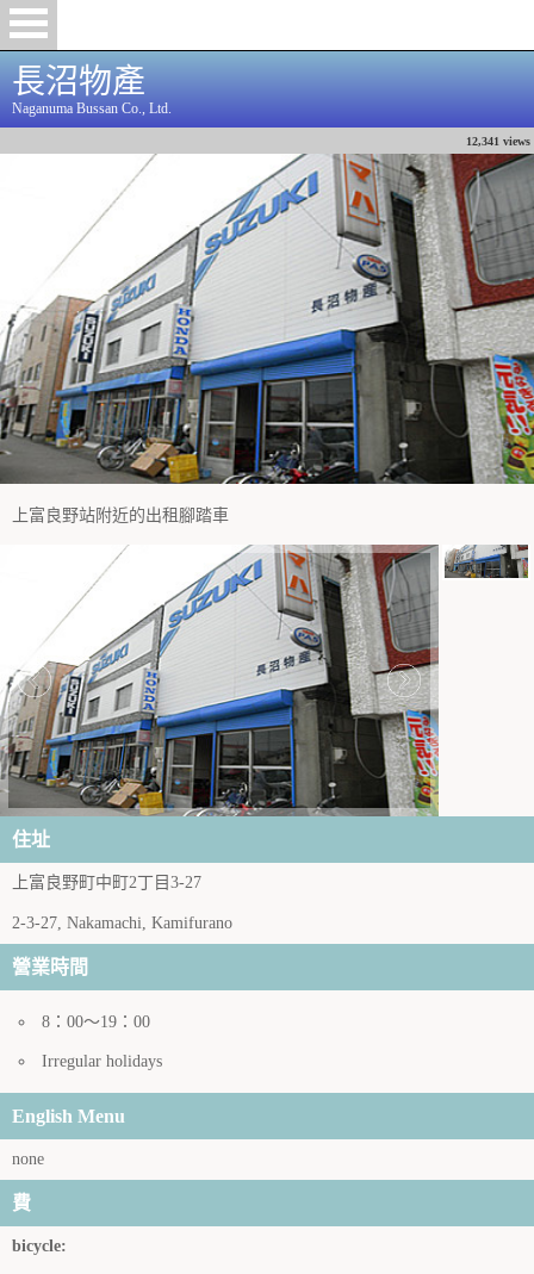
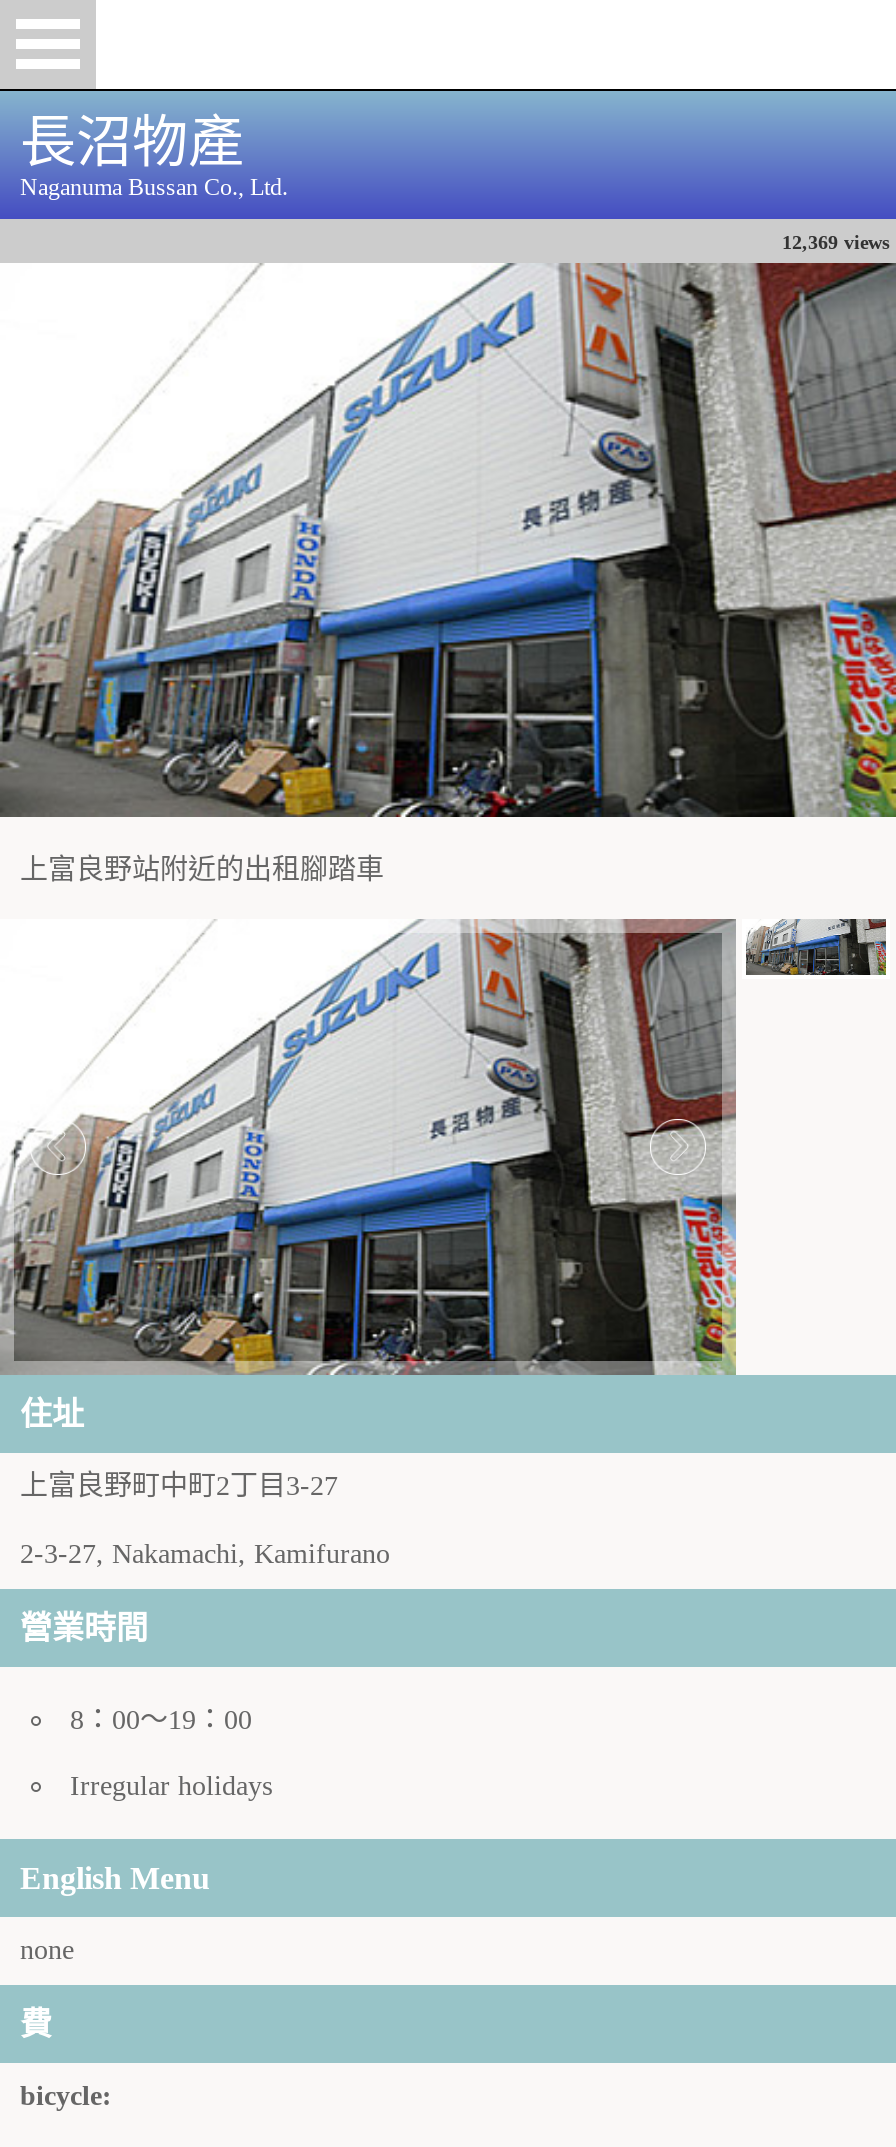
[466,135,530,148] 12,341 views -> [782,231,890,253] 12,369 views

